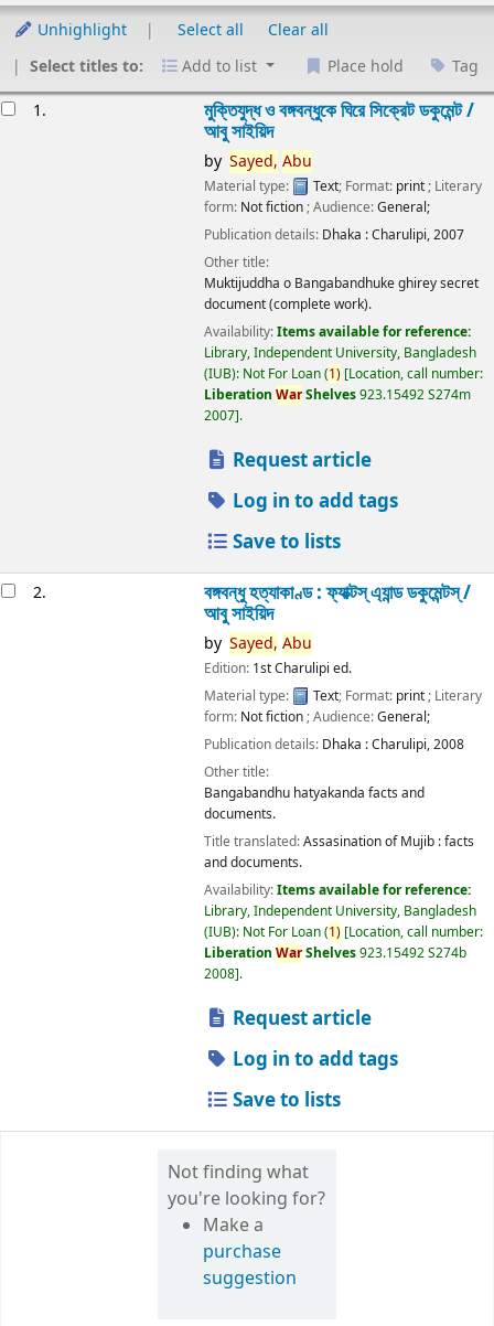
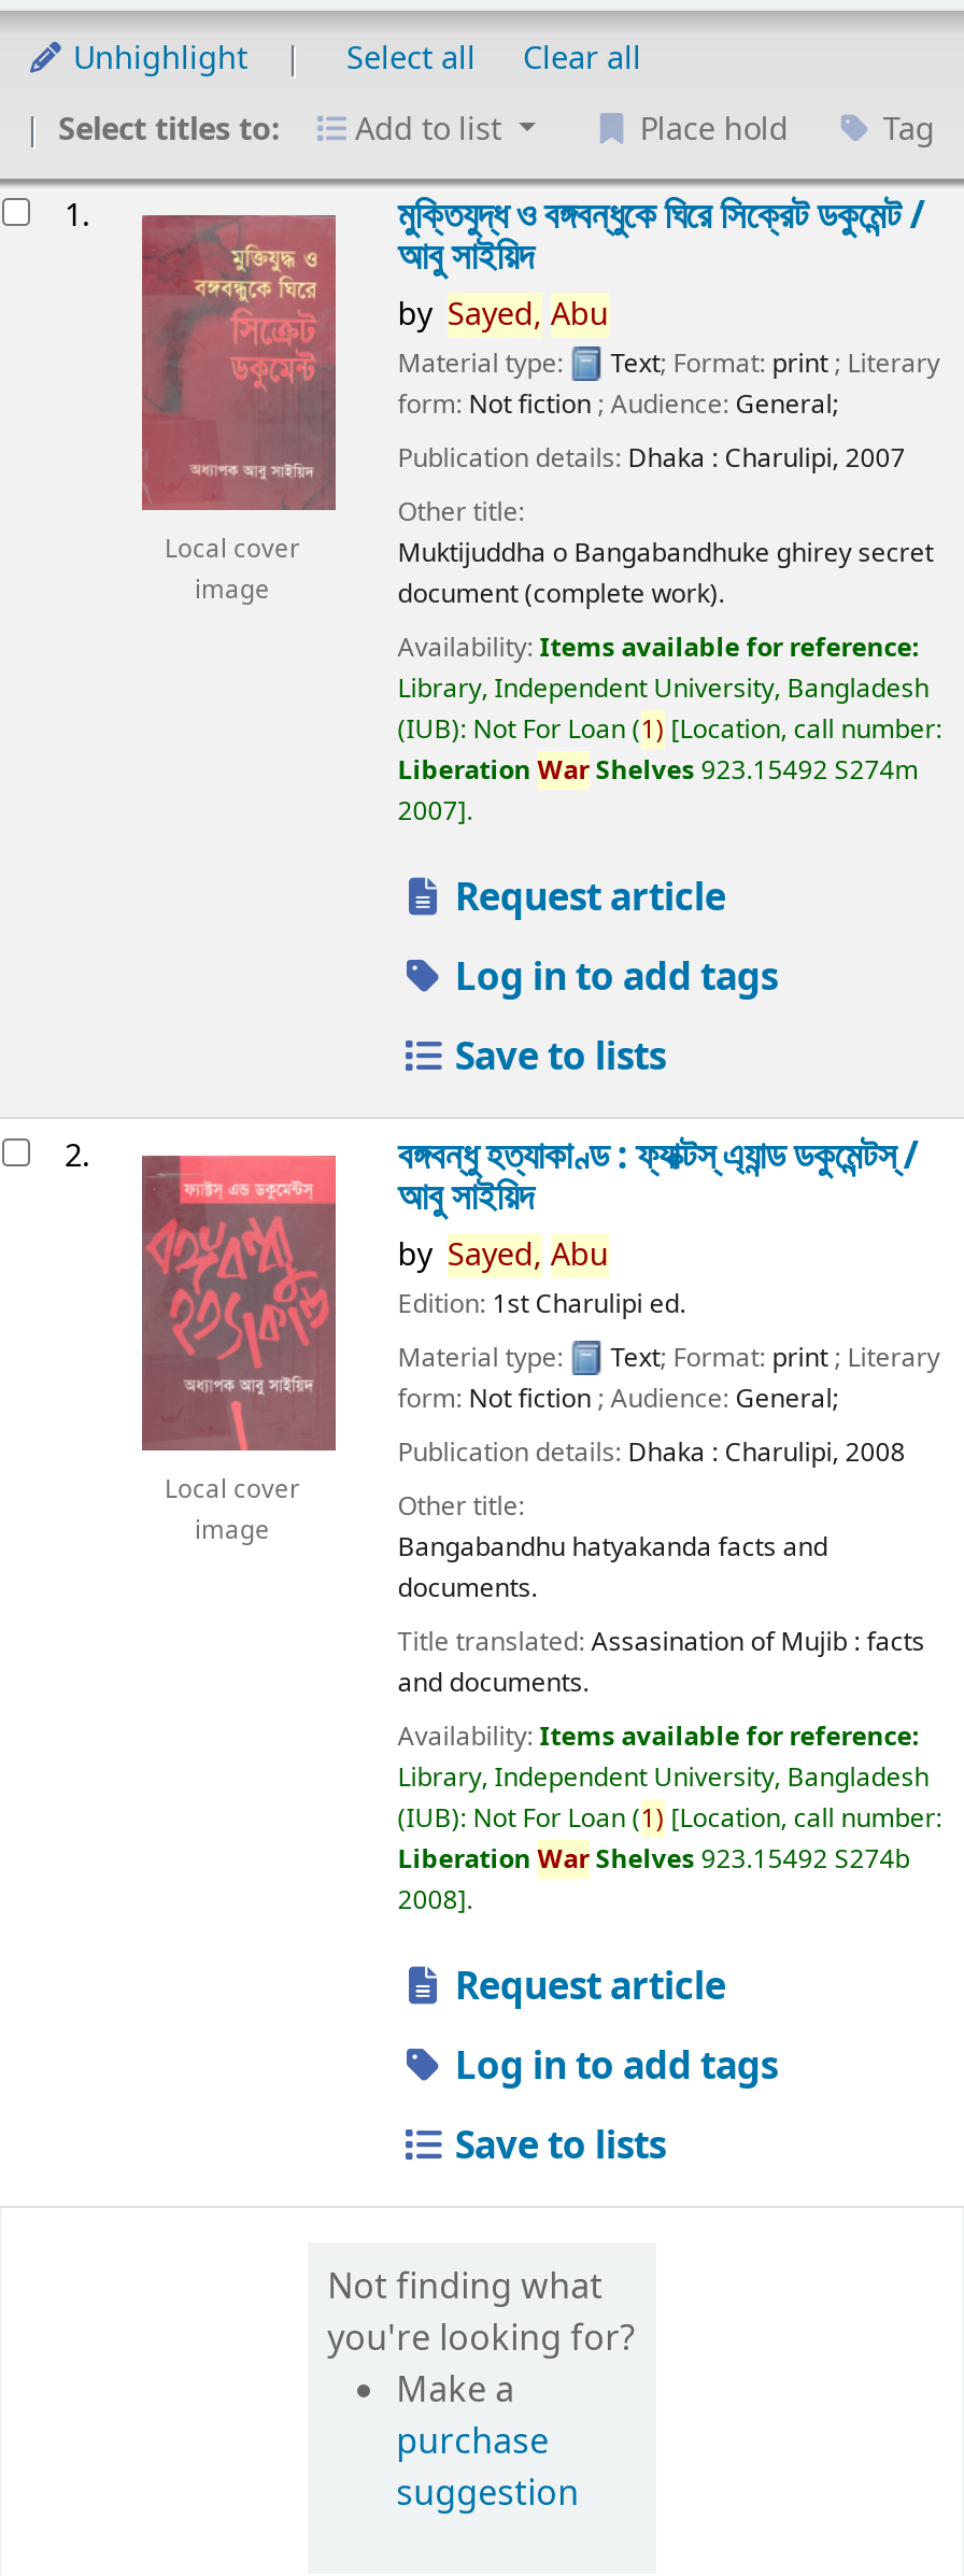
none -> [140,213,338,609] [image] | Local cover | image
none -> [140,1153,338,1549] [image] | Local cover | image

